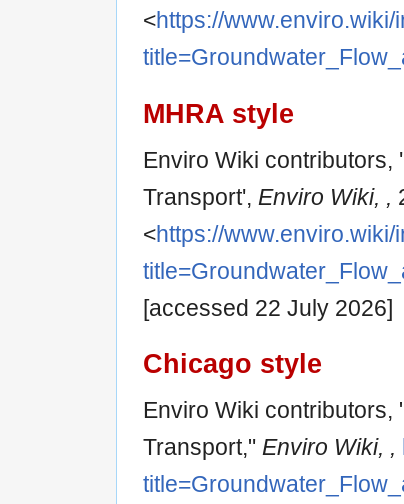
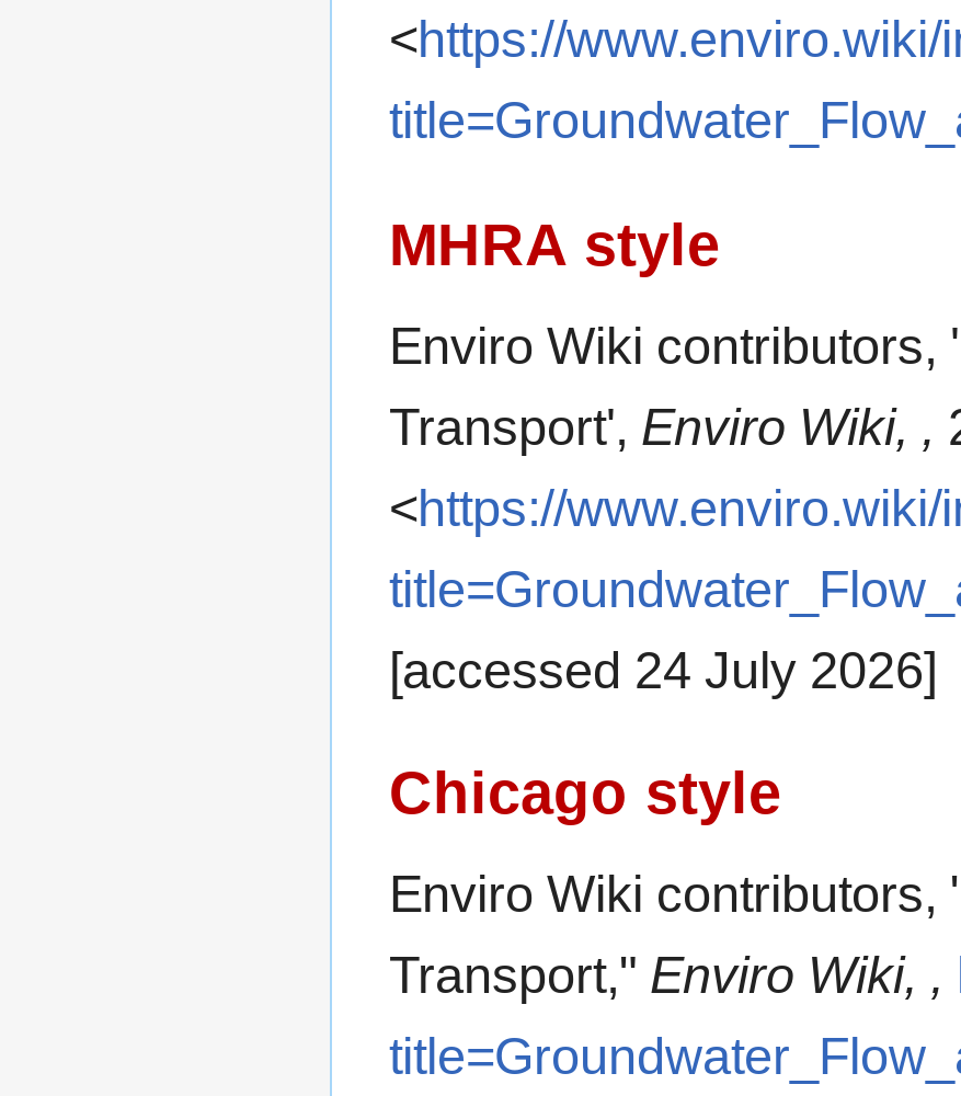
[143,295,393,321] [accessed 22 July 2026] -> [389,642,937,699] [accessed 24 July 2026]

